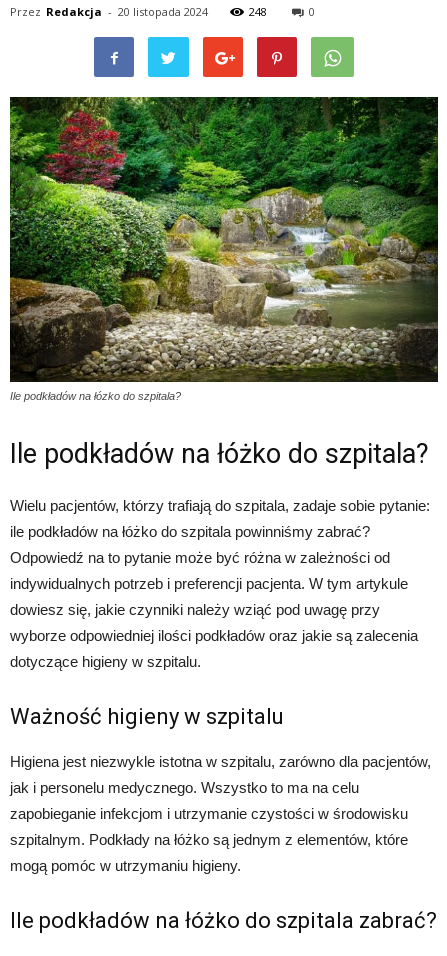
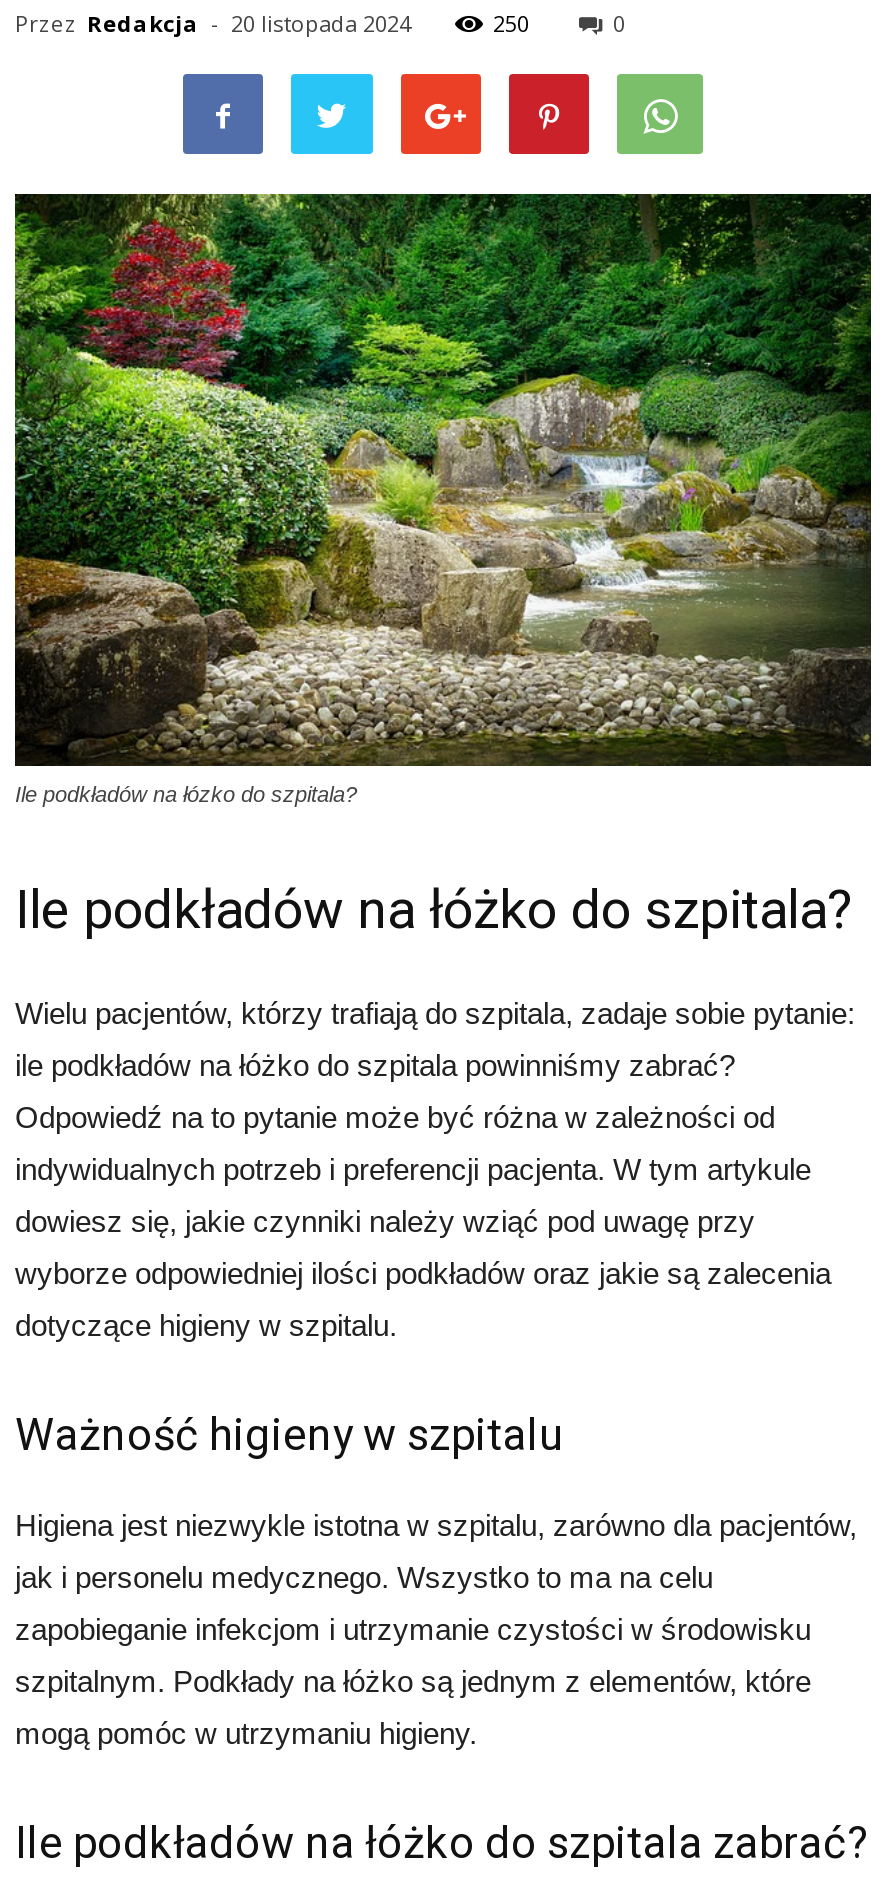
[249,4,267,19] 248 -> [493,8,529,38] 250

